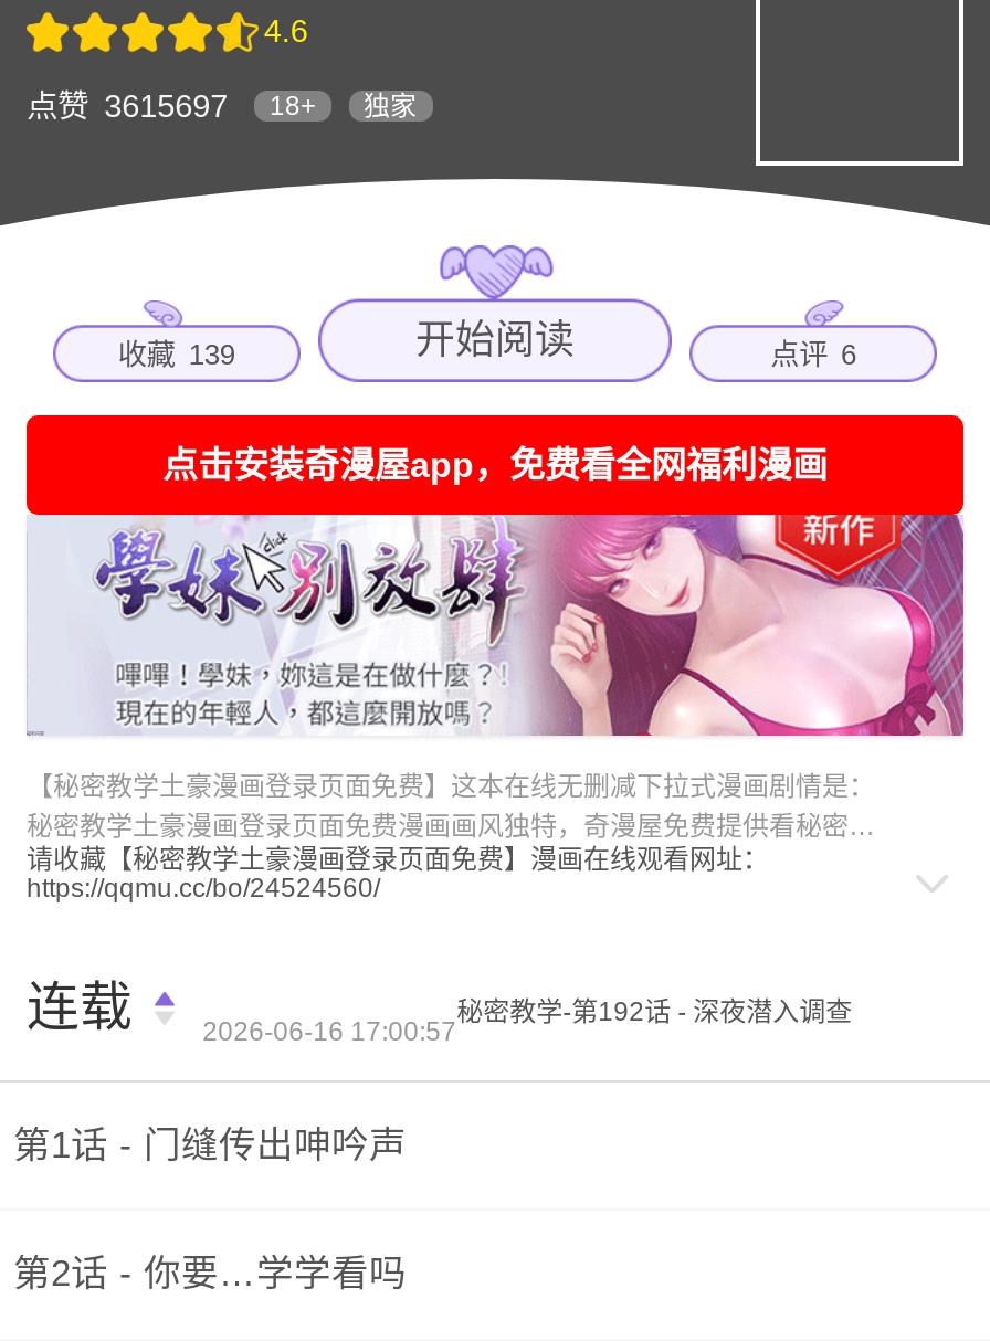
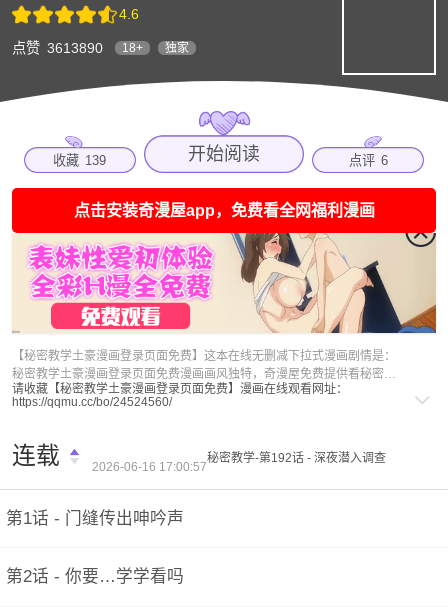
[26,88,417,123] 点赞 3615697 18+ 独家 -> [12,40,188,56] 点赞 3613890 18+ 独家
[66,513,966,738] [image] -> [28,232,437,334] [image]

